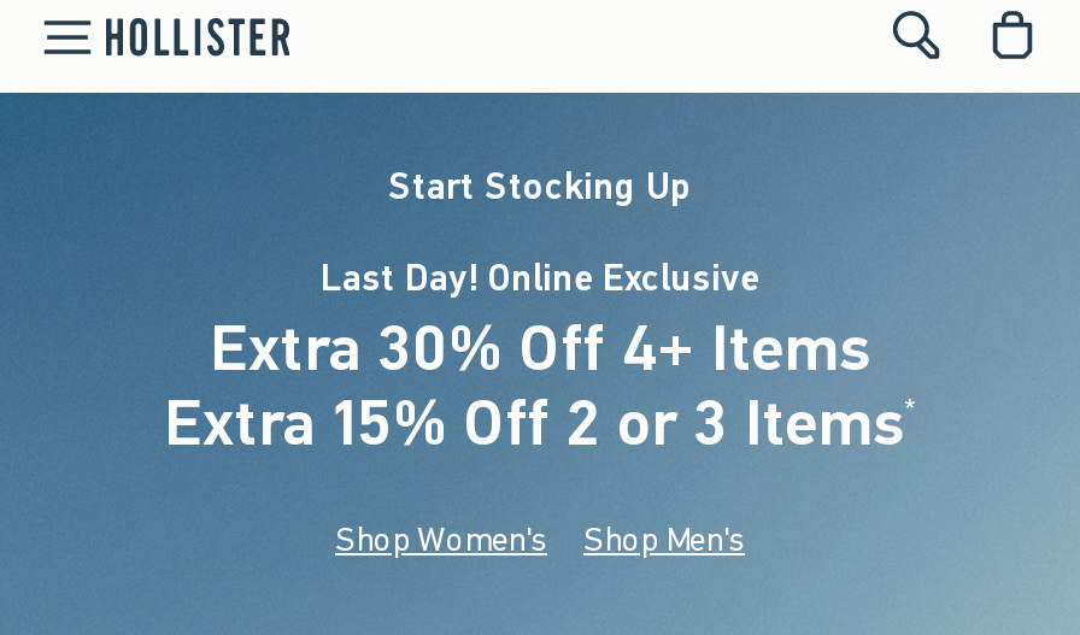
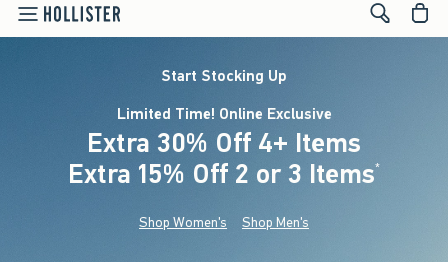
[321,254,759,302] Last Day! Online Exclusive -> [116,104,331,124] Limited Time! Online Exclusive

